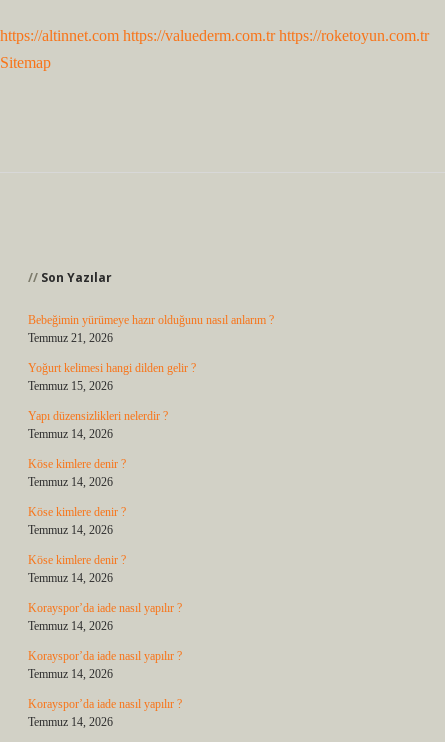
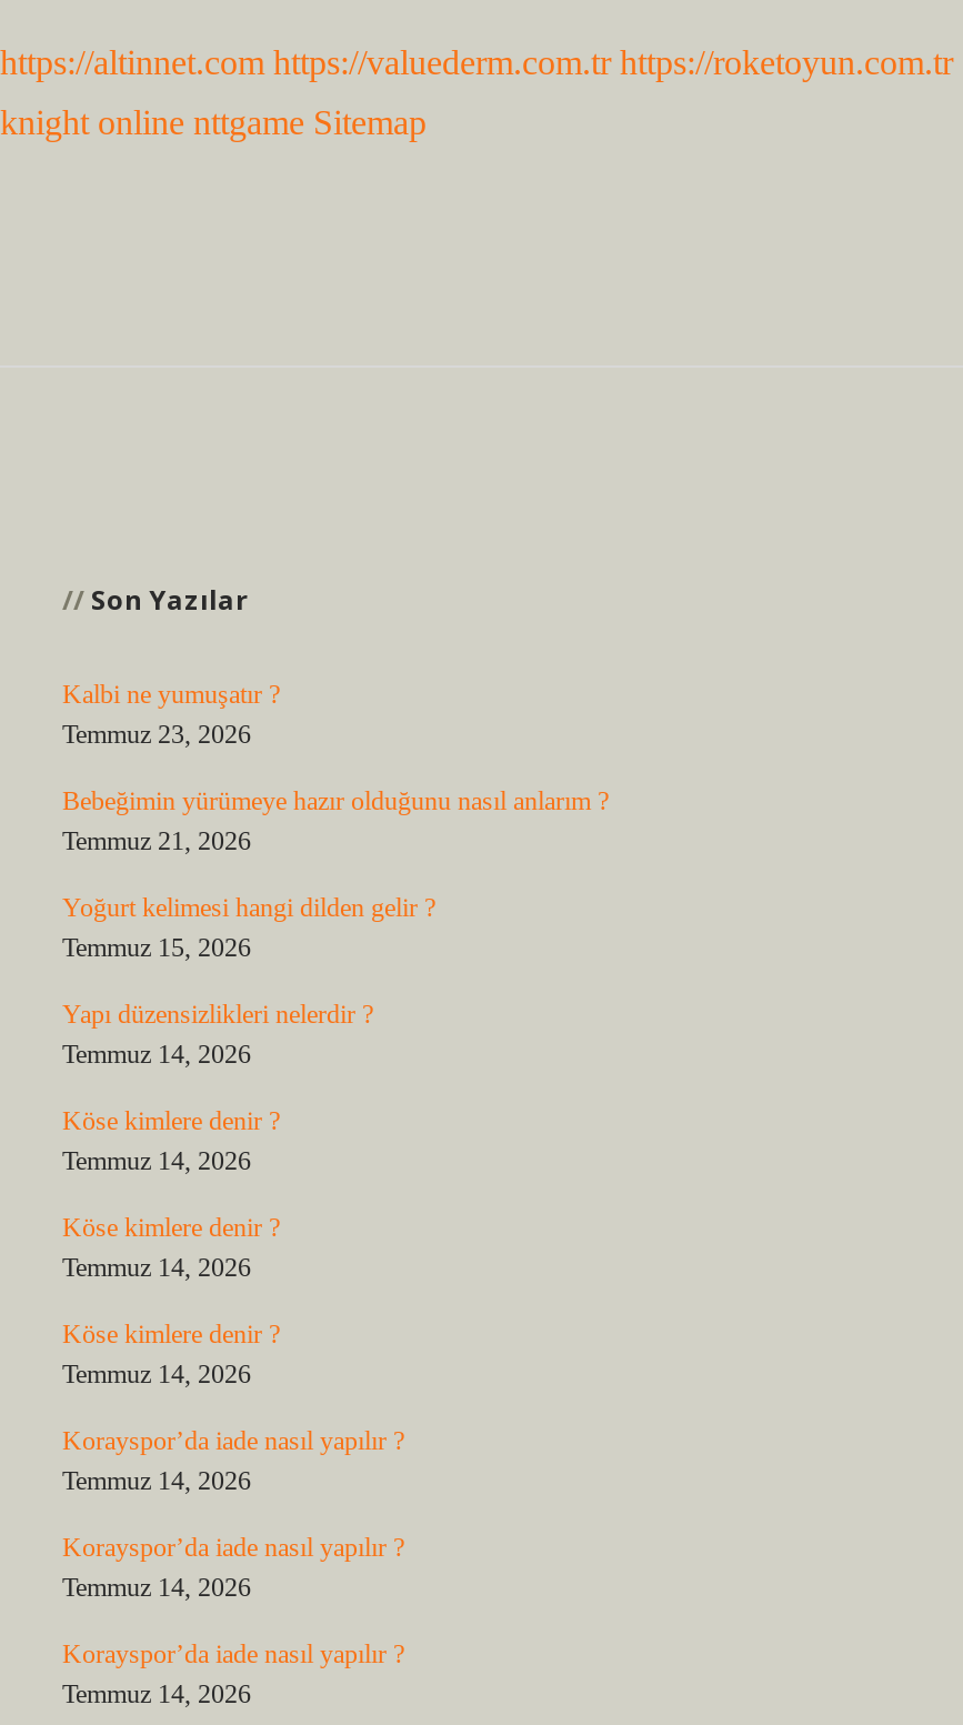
[0,54,51,71] Sitemap -> [0,103,427,141] knight online nttgame Sitemap
none -> [62,679,280,750] Kalbi ne yumuşatır ? | Temmuz 23, 2026

